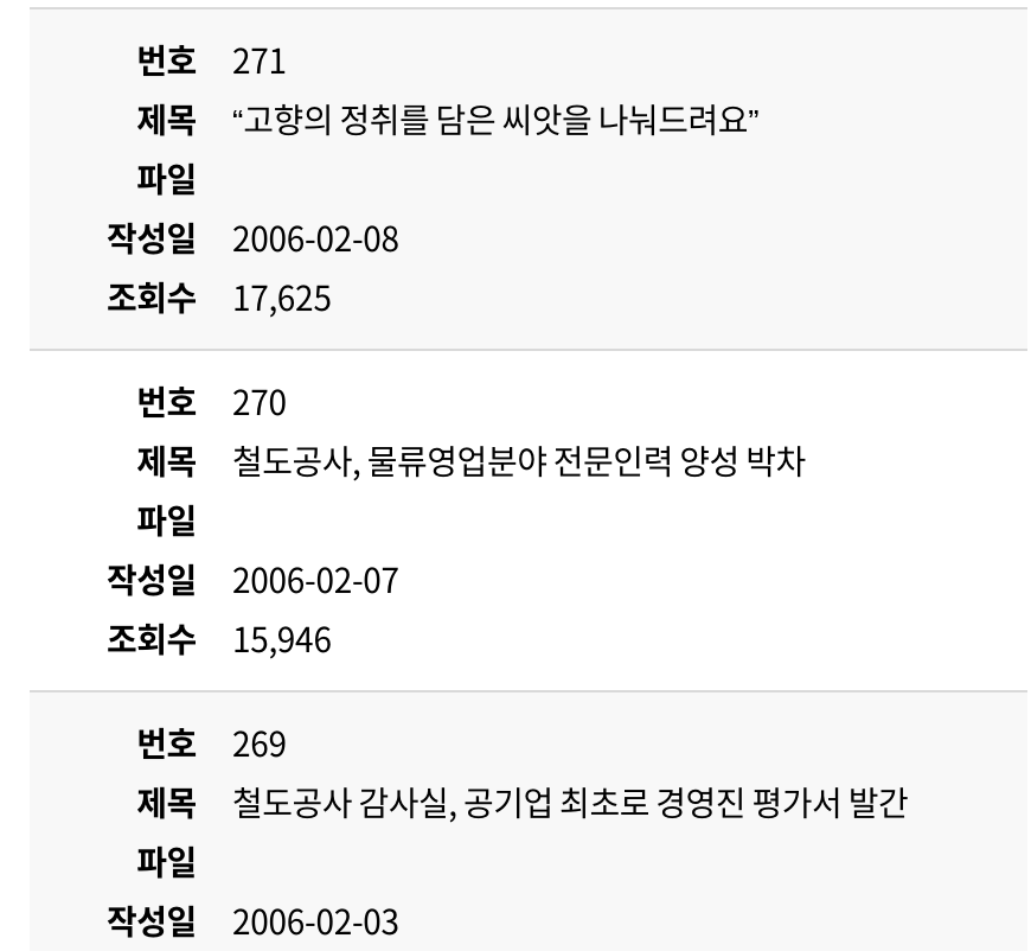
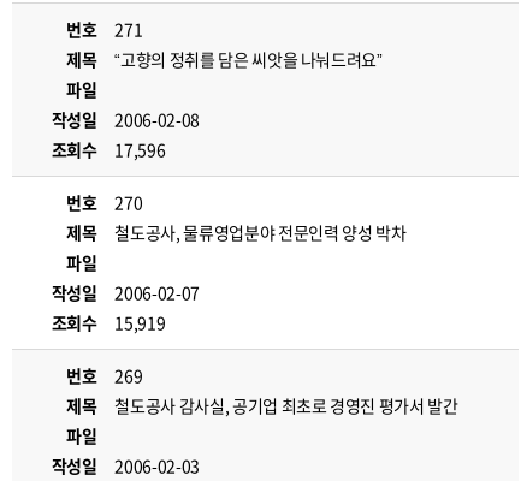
[107,273,331,320] 조회수 17,625 -> [51,137,165,161] 조회수 17,596
[107,614,331,662] 조회수 15,946 -> [51,310,165,334] 조회수 15,919

